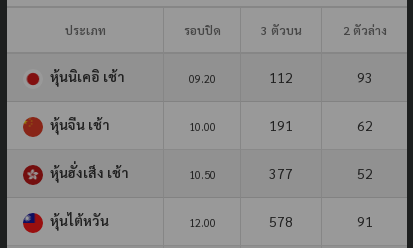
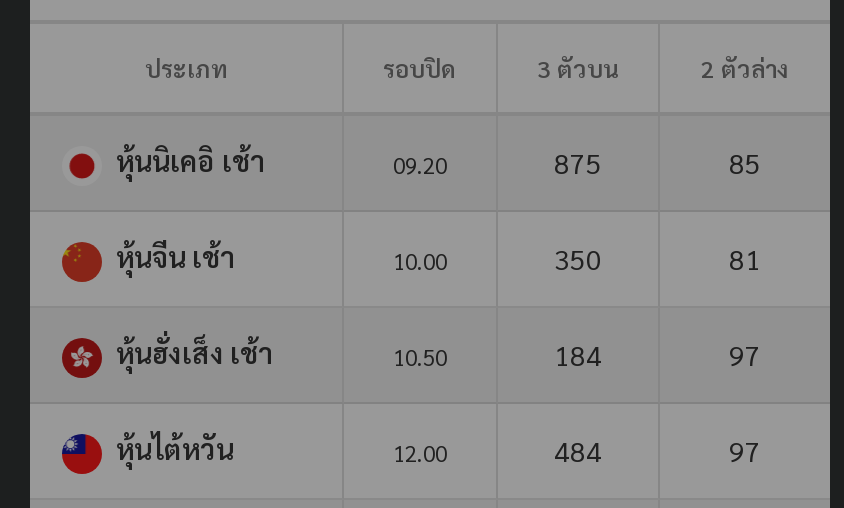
[269,68,293,86] 112 -> [554,144,602,180] 875
[356,68,372,86] 93 -> [729,144,761,180] 85
[269,116,293,134] 191 -> [554,240,602,276] 350
[356,116,372,134] 62 -> [729,240,761,276] 81
[269,164,293,182] 377 -> [554,336,602,372] 184
[356,164,372,182] 52 -> [729,336,761,372] 97
[269,212,293,230] 578 -> [554,432,602,468] 484
[356,212,372,230] 91 -> [729,432,761,468] 97

